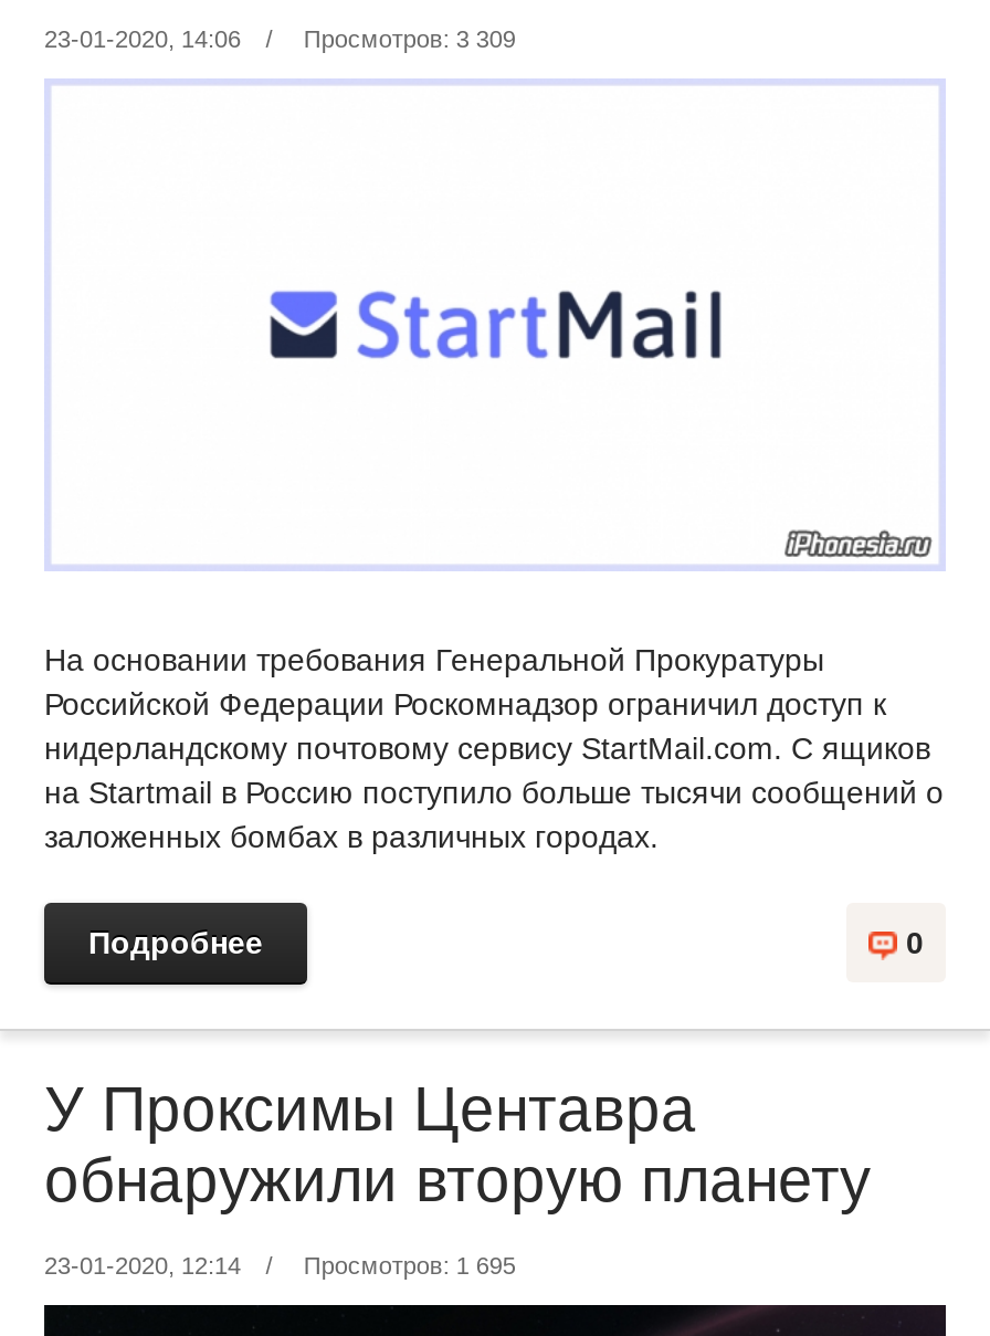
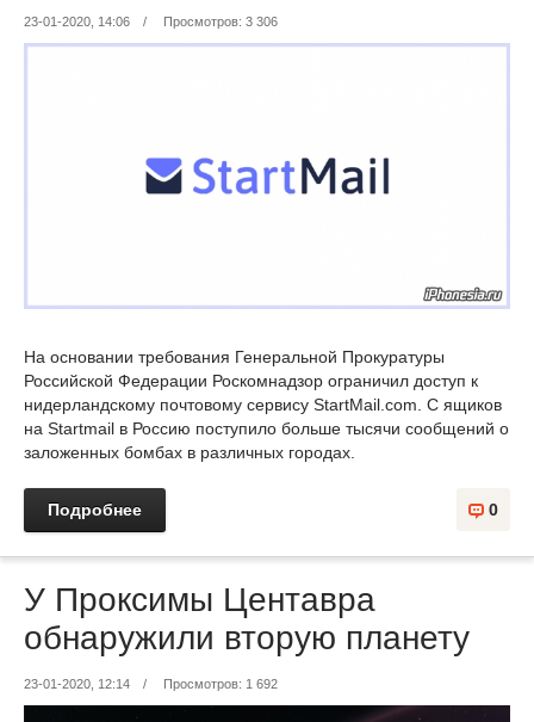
[304,25,516,52] Просмотров: 3 309 -> [164,14,278,29] Просмотров: 3 306
[304,1251,516,1278] Просмотров: 1 695 -> [164,676,278,691] Просмотров: 1 692

